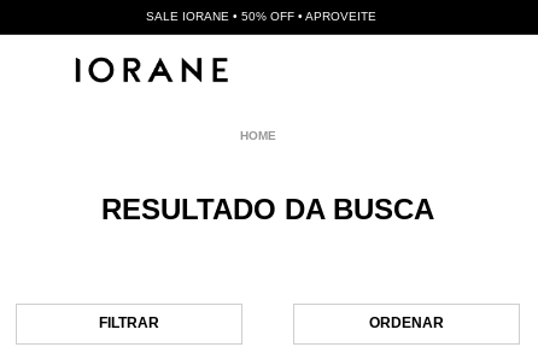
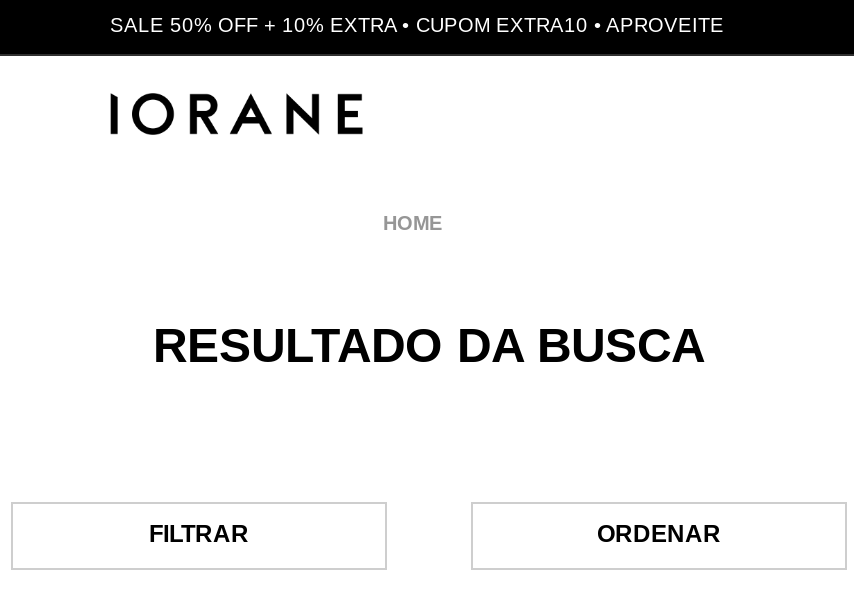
[145,10,376,23] SALE IORANE • 50% OFF • APROVEITE -> [110,14,724,36] SALE 50% OFF + 10% EXTRA • CUPOM EXTRA10 • APROVEITE

